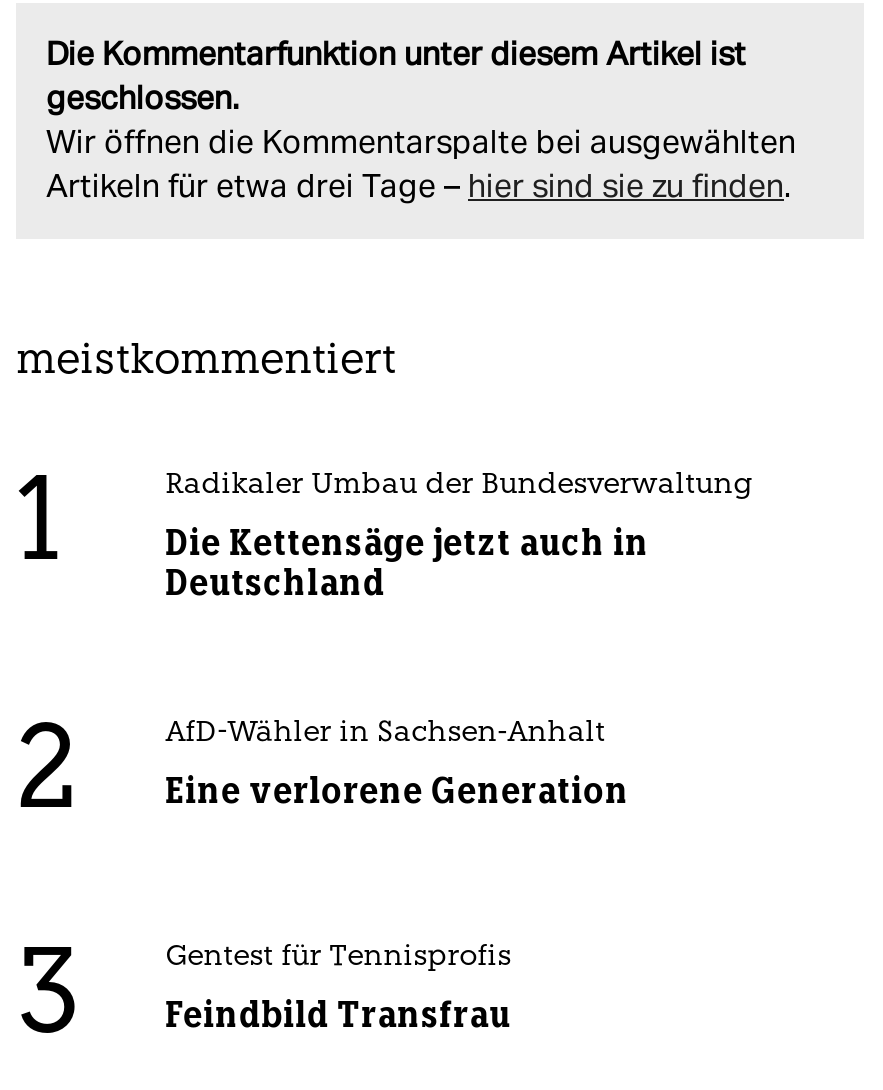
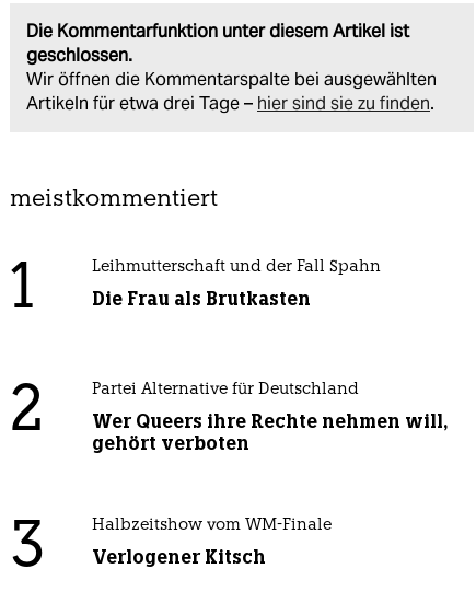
[165,470,753,500] Radikaler Umbau der Bundesverwaltung -> [92,259,380,275] Leihmutterschaft und der Fall Spahn
[165,520,649,604] Die Kettensäge jetzt auch in | Deutschland -> [92,286,310,310] Die Frau als Brutkasten
[165,718,605,748] AfD-Wähler in Sachsen-Anhalt -> [92,382,359,398] Partei Alternative für Deutschland
[165,768,629,812] Eine verlorene Generation -> [92,409,447,455] Wer Queers ihre Rechte nehmen will, | gehört verboten
[165,942,511,972] Gentest für Tennisprofis -> [92,517,331,534] Halbzeitshow vom WM-Finale
[165,992,511,1036] Feindbild Transfrau -> [92,545,266,569] Verlogener Kitsch

